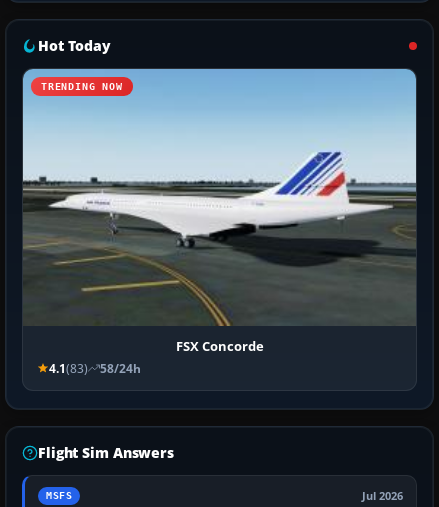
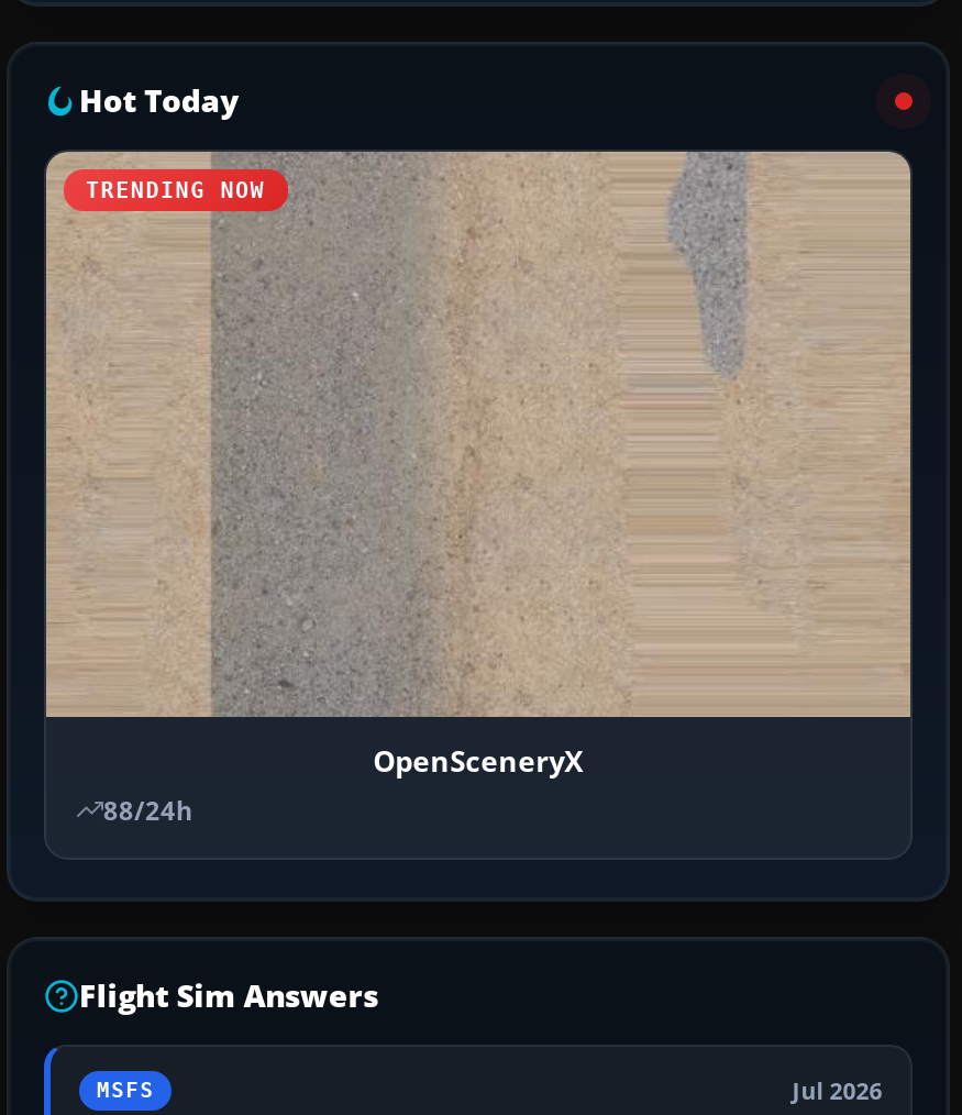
[22,68,417,375] [image] | FSX Concorde | 4.1 (83) | 58/24h -> [44,150,913,826] [image] | OpenSceneryX | 88/24h

